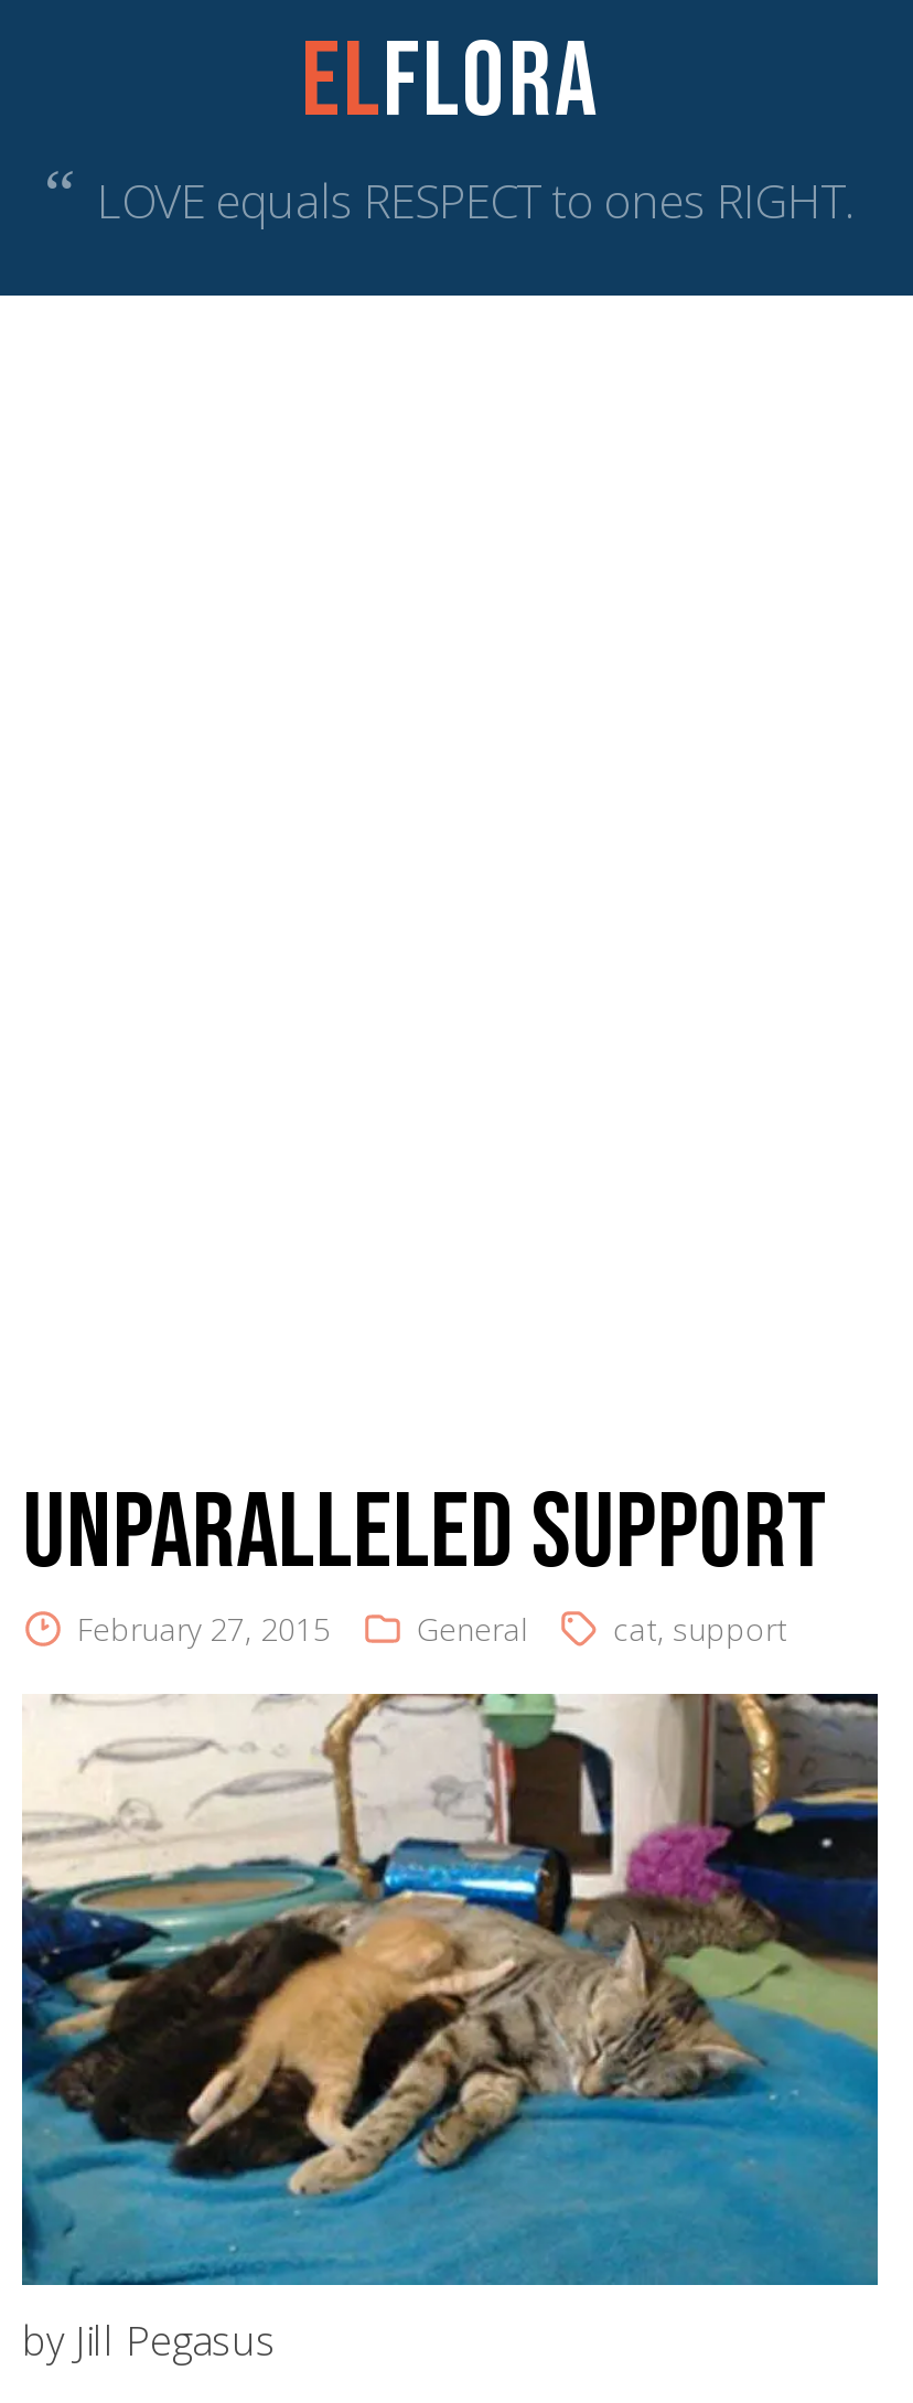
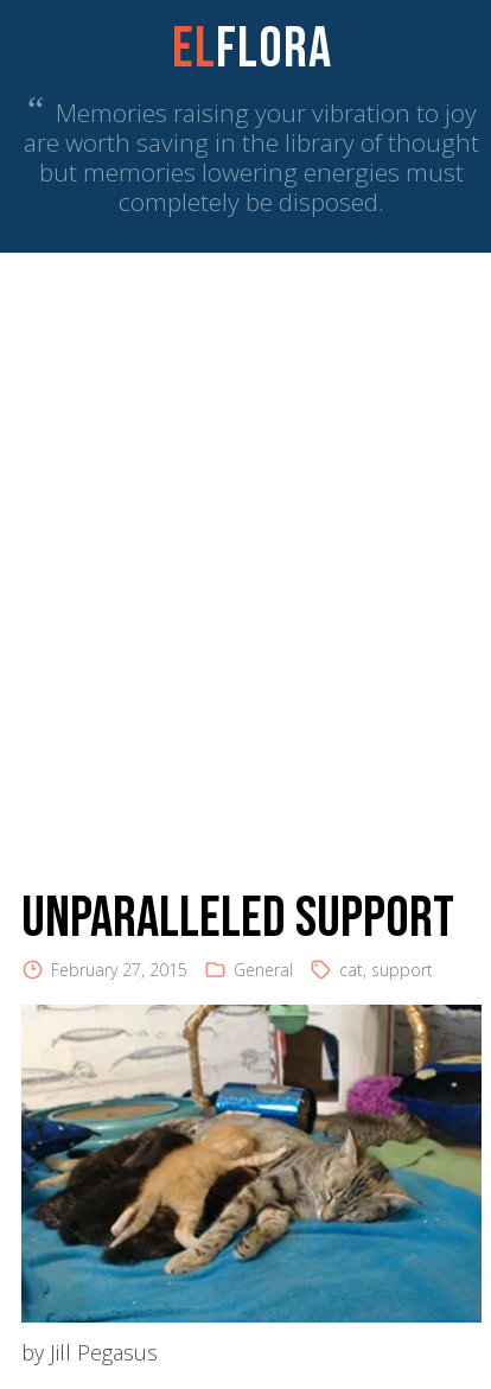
[44,154,856,234] “ LOVE equals RESPECT to ones RIGHT. -> [24,88,479,218] “ Memories raising your vibration to joy | are worth saving in the library of thought | but memories lowering energies must | completely be disposed.

